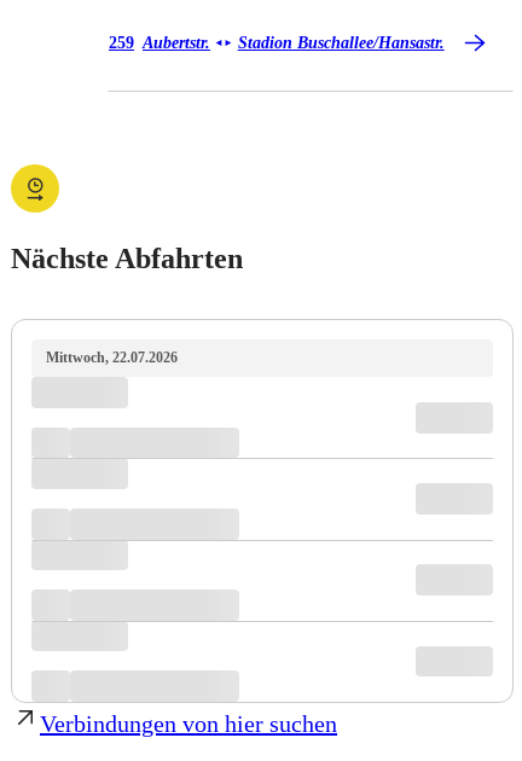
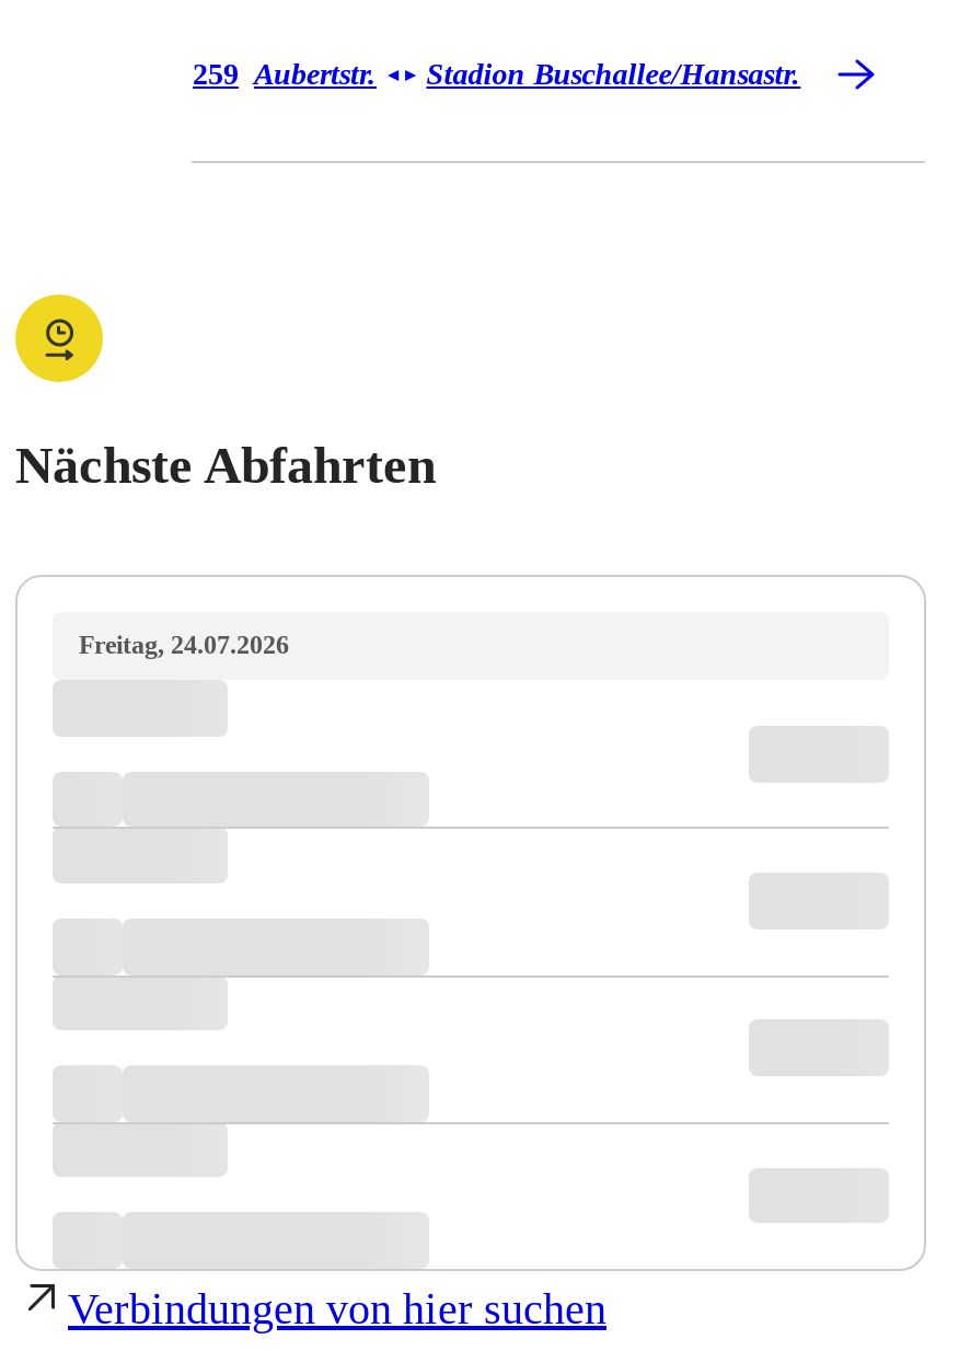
[46,349,178,366] Mittwoch, 22.07.2026 -> [79,630,289,661] Freitag, 24.07.2026

